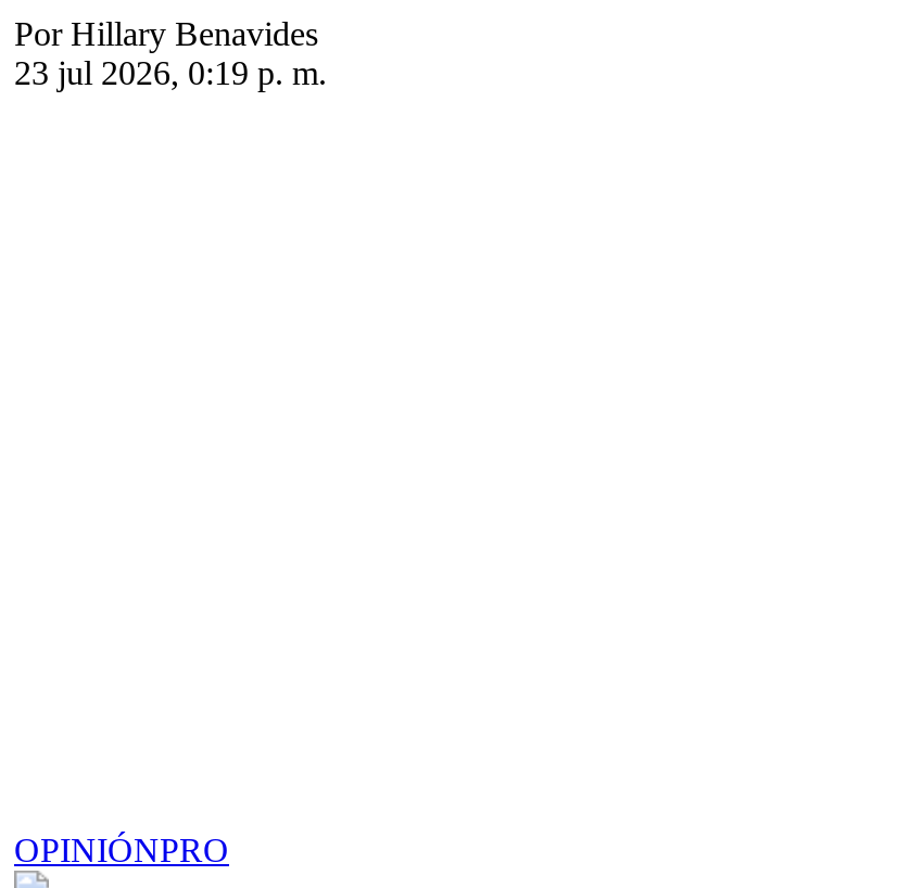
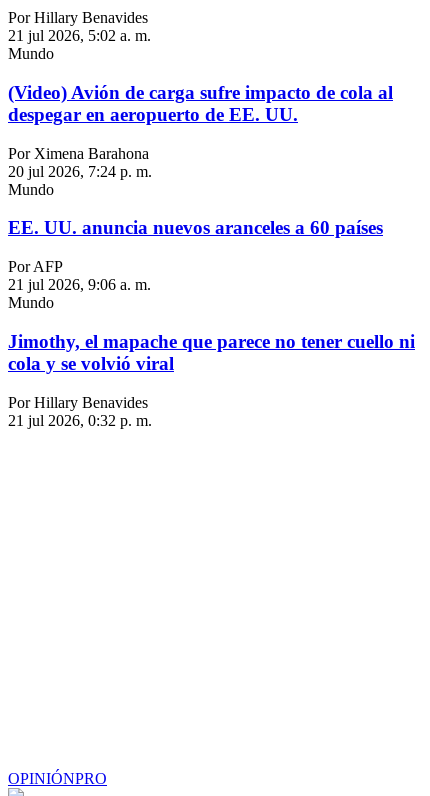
[14,54,327,91] 23 jul 2026, 0:19 p. m. -> [8,27,415,429] 21 jul 2026, 5:02 a. m. | Mundo | (Video) Avión de carga sufre impacto de cola al | despegar en aeropuerto de EE. UU. | Por Ximena Barahona | 20 jul 2026, 7:24 p. m. | Mundo | EE. UU. anuncia nuevos aranceles a 60 países | Por AFP | 21 jul 2026, 9:06 a. m. | Mundo | Jimothy, el mapache que parece no tener cuello ni | cola y se volvió viral | Por Hillary Benavides | 21 jul 2026, 0:32 p. m.

